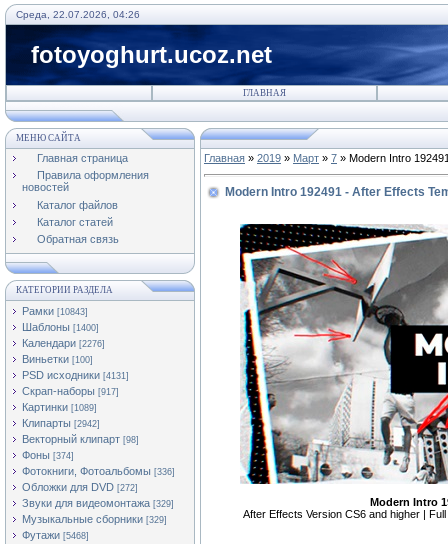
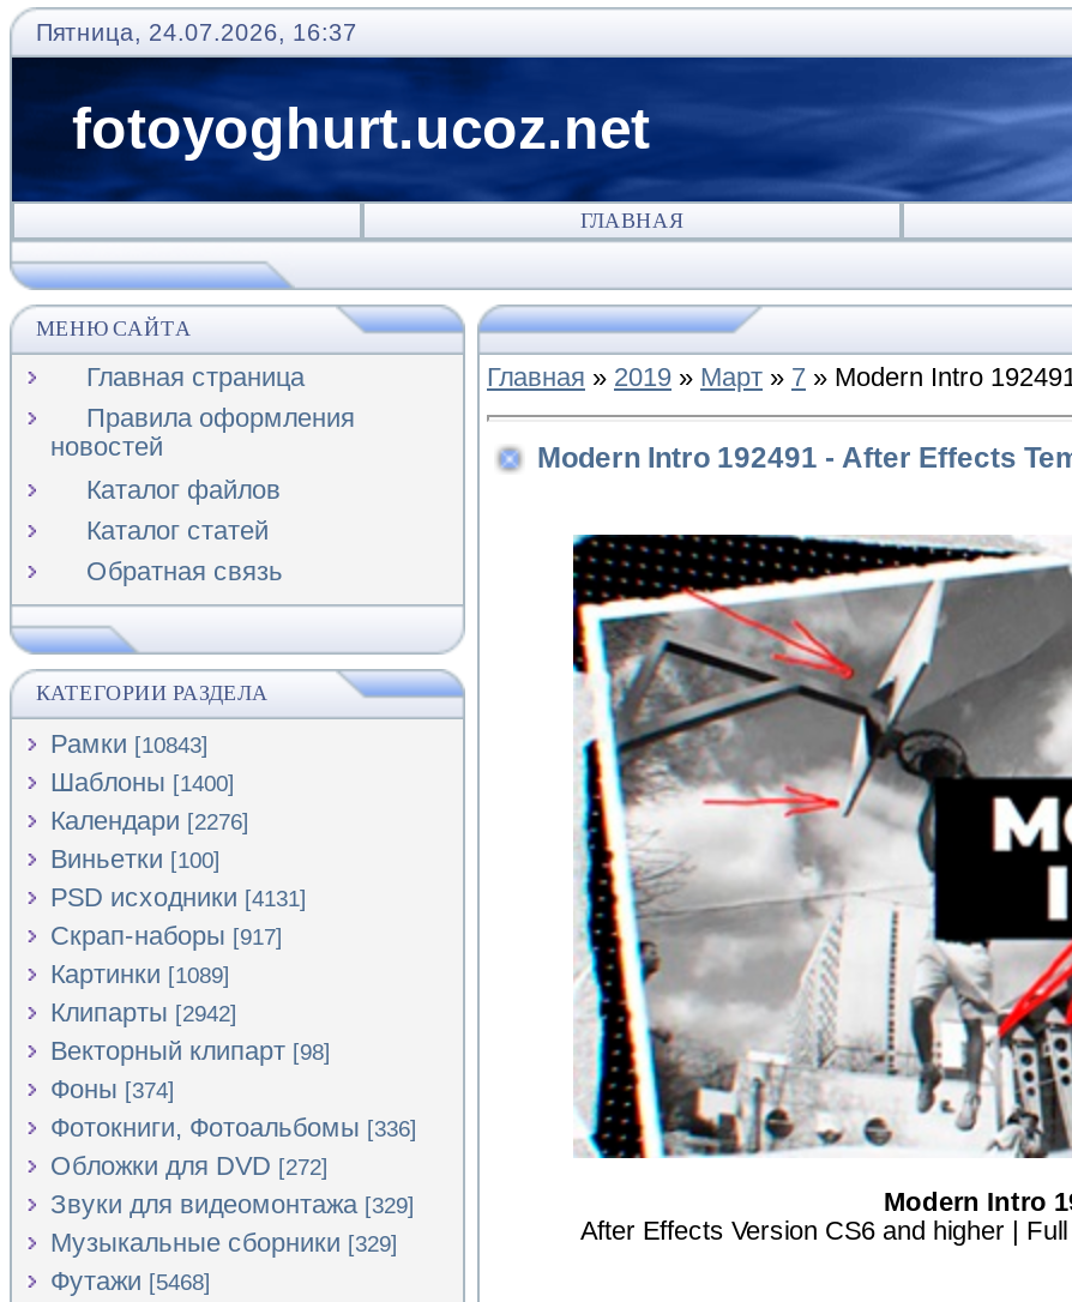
[16,9,140,20] Среда, 22.07.2026, 04:26 -> [36,19,357,46] Пятница, 24.07.2026, 16:37

